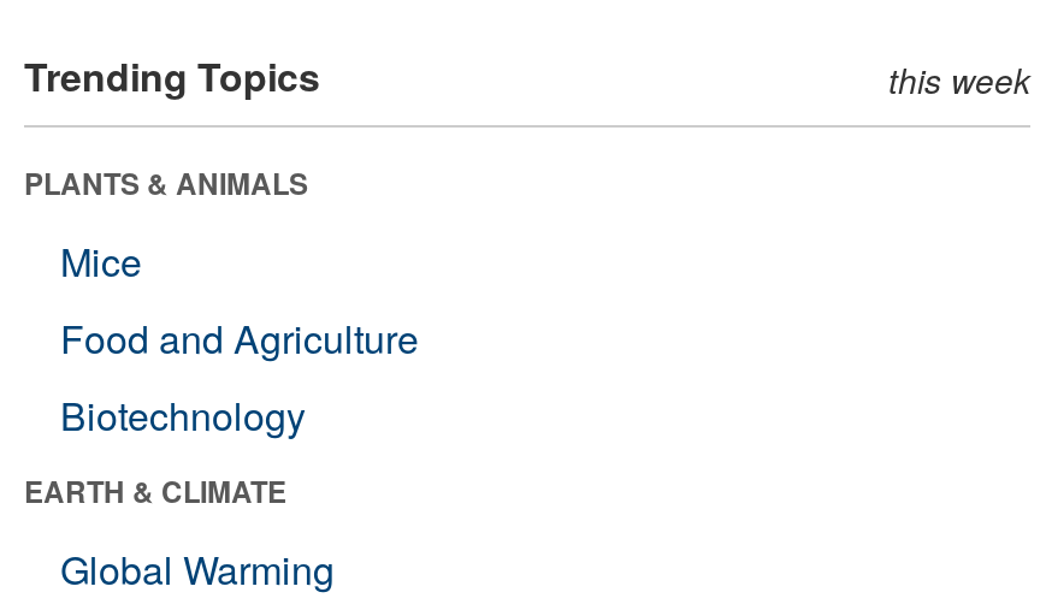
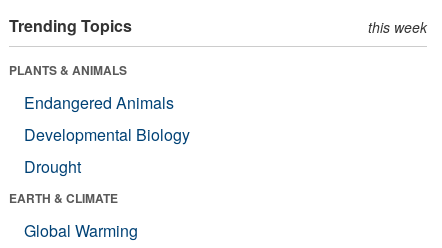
[60,233,419,442] Mice | Food and Agriculture | Biotechnology -> [24,91,190,178] Endangered Animals | Developmental Biology | Drought

